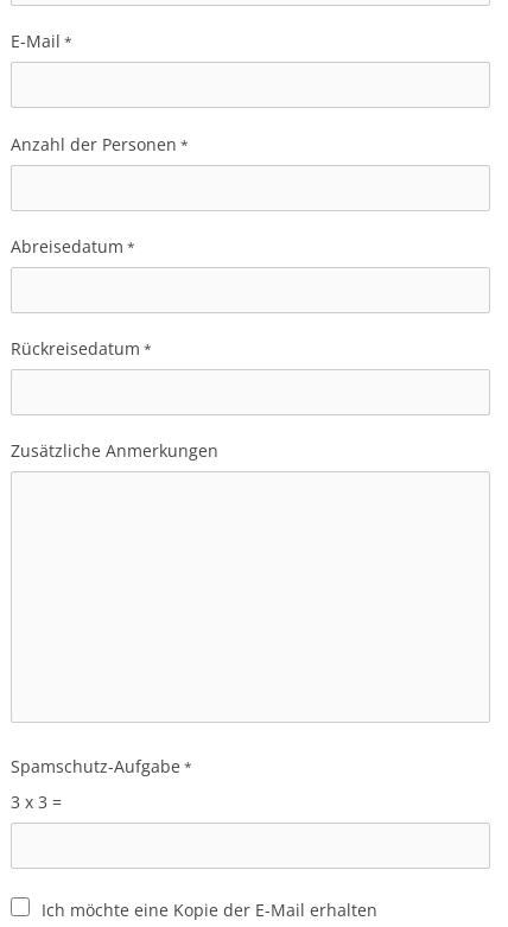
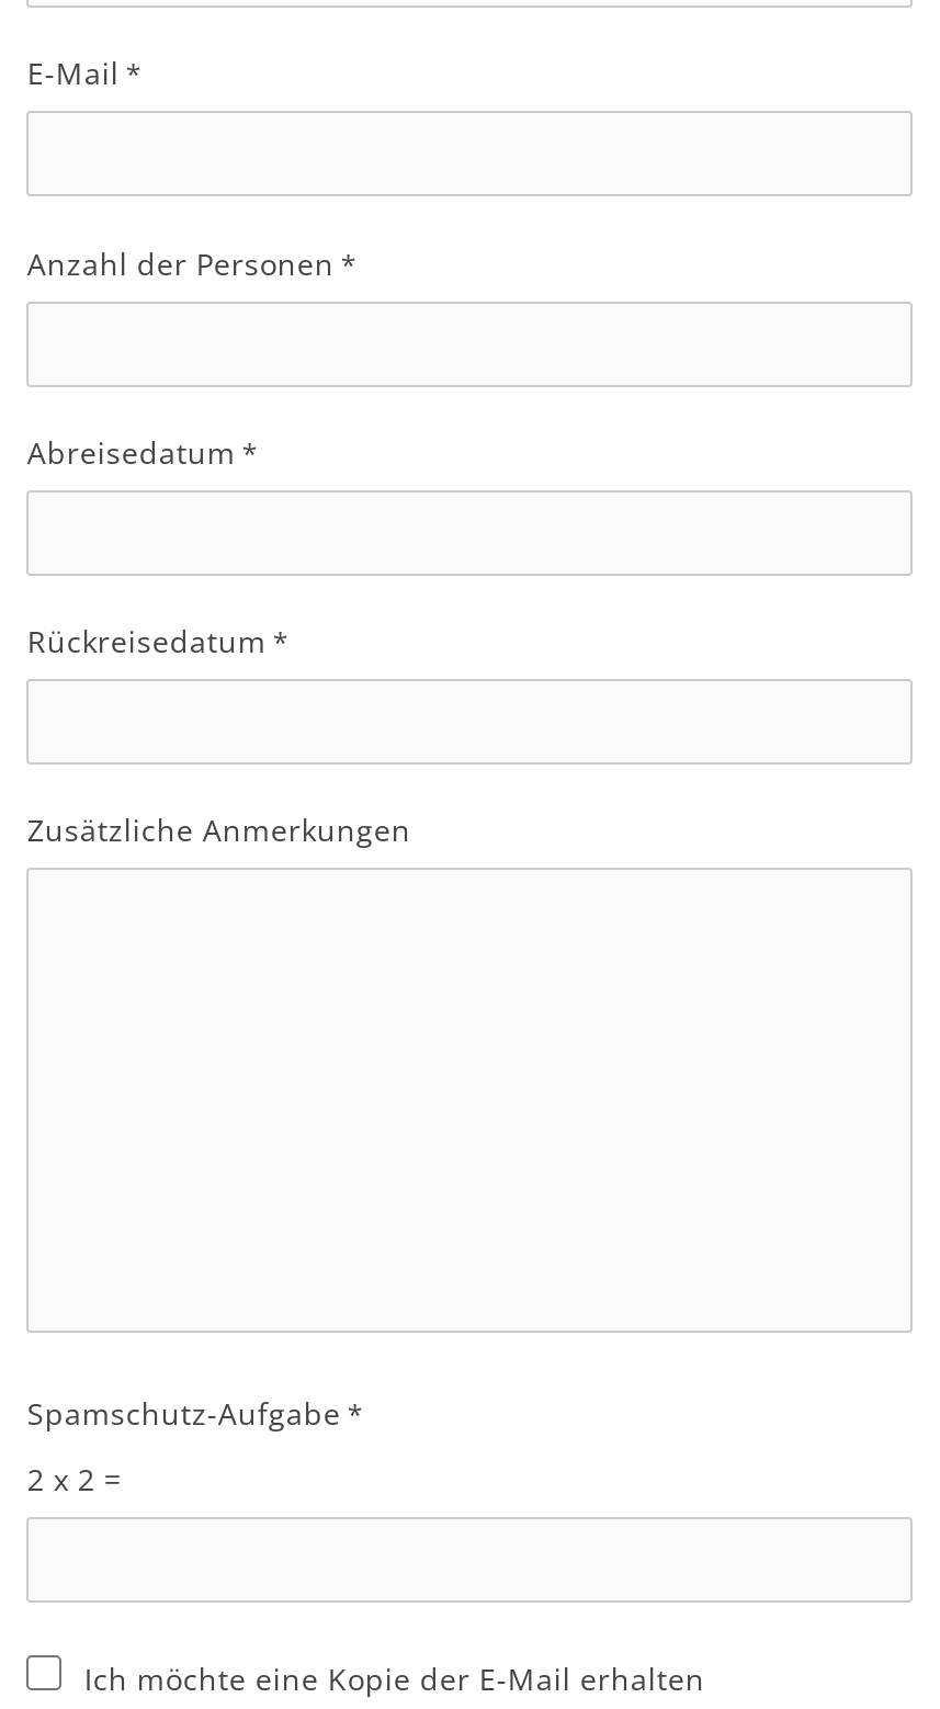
[11,791,62,813] 3 x 3 = -> [27,1458,122,1500] 2 x 2 =

